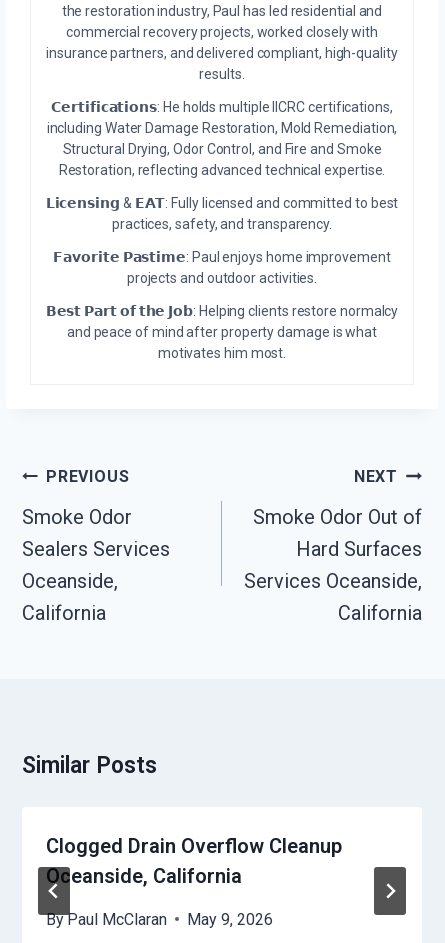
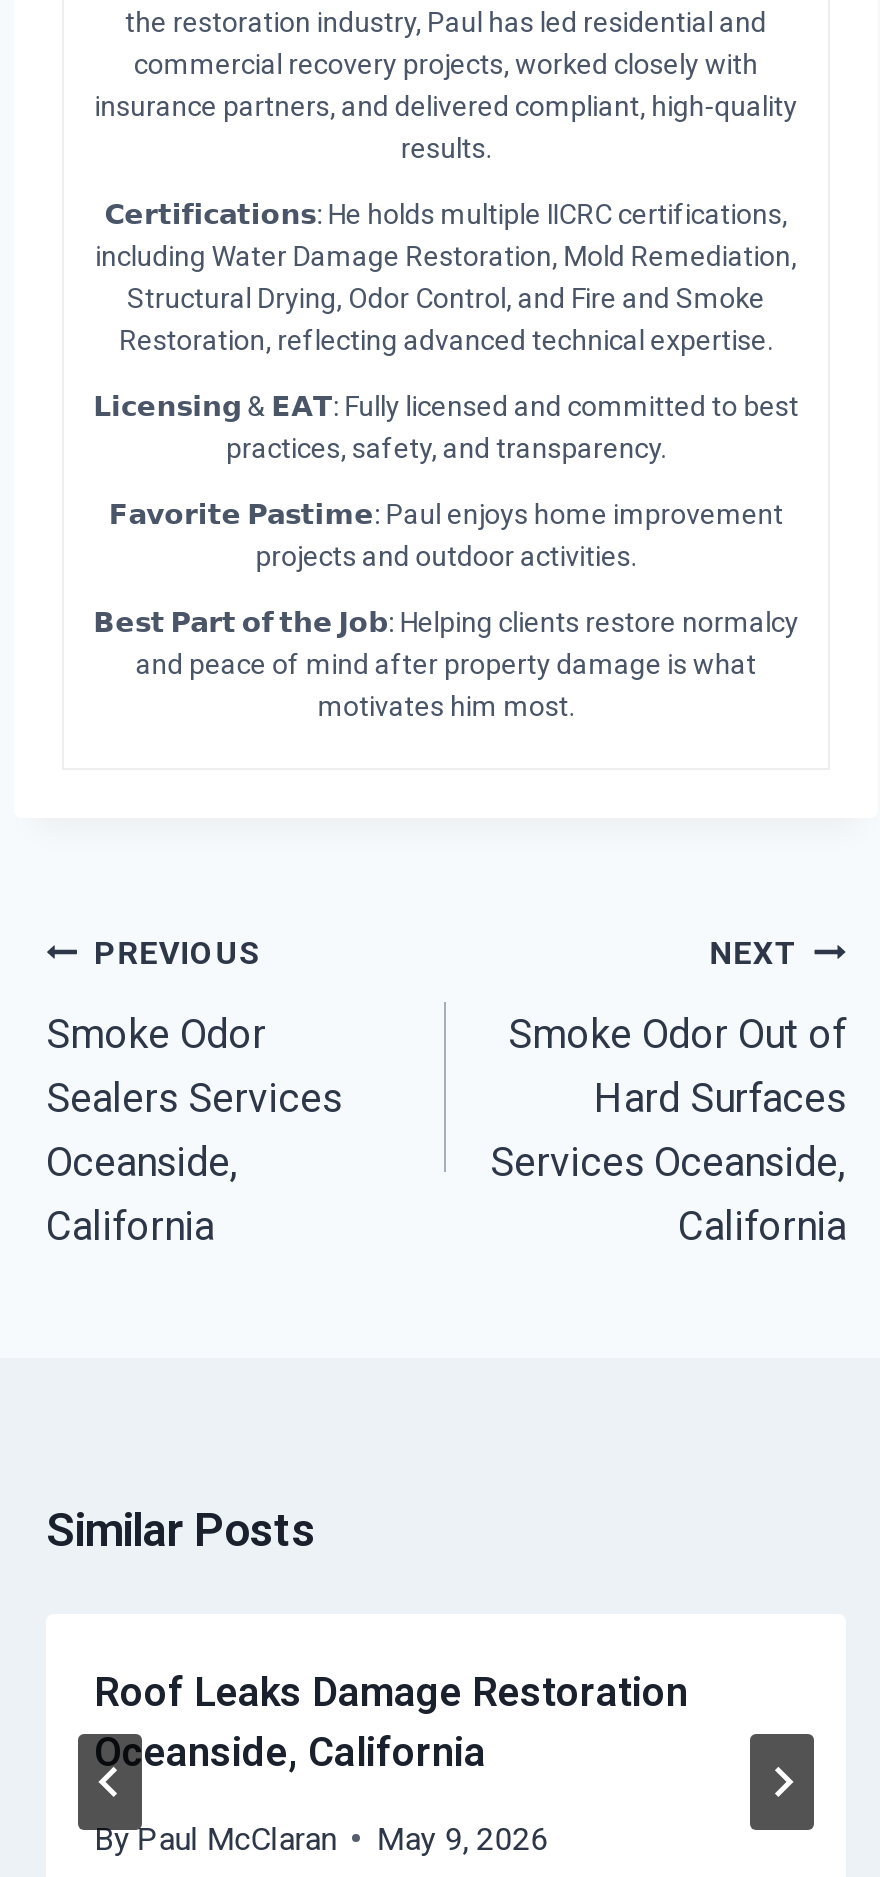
[46,834,342,858] Clogged Drain Overflow Cleanup -> [94,1668,688,1716] Roof Leaks Damage Restoration

